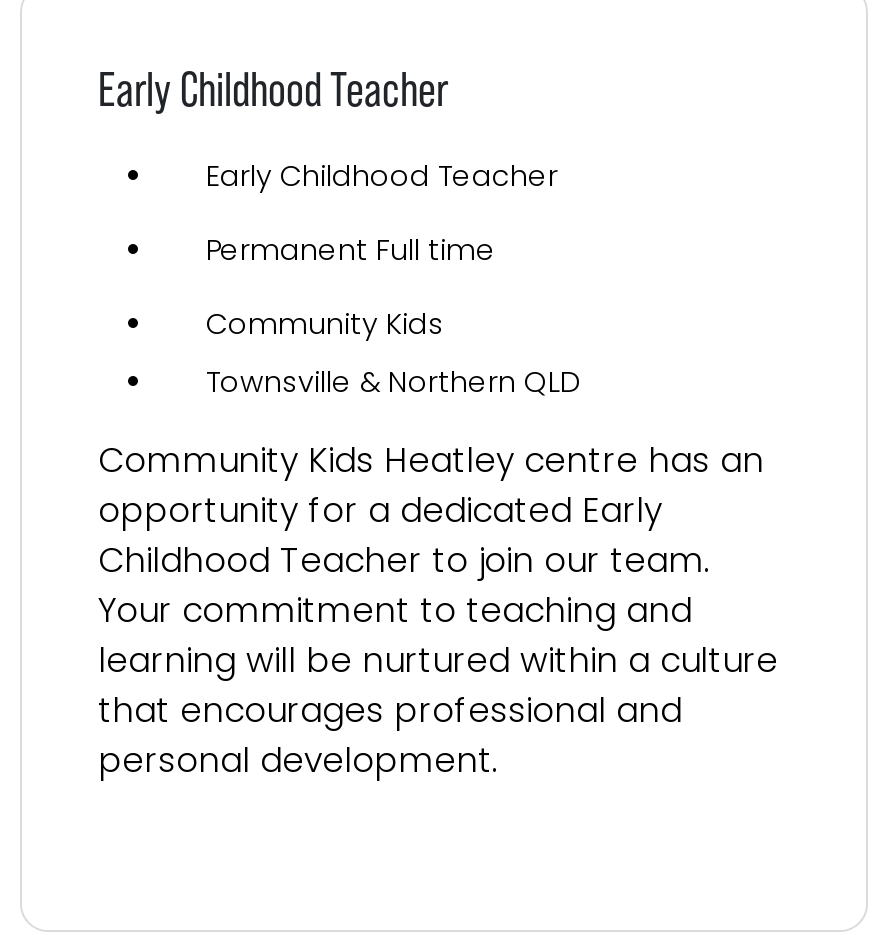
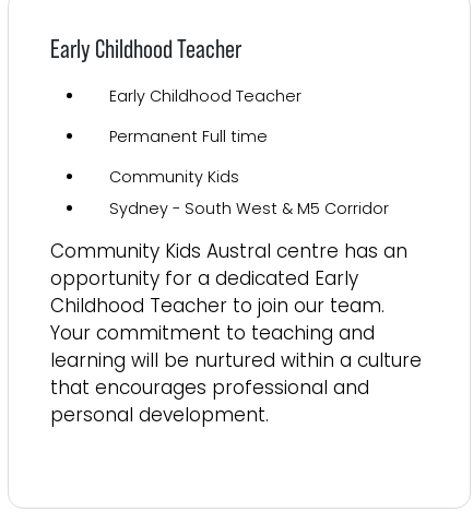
[206,361,580,401] Townsville & Northern QLD -> [109,197,389,219] Sydney - South West & M5 Corridor
[98,435,764,483] Community Kids Heatley centre has an -> [50,238,407,264] Community Kids Austral centre has an

